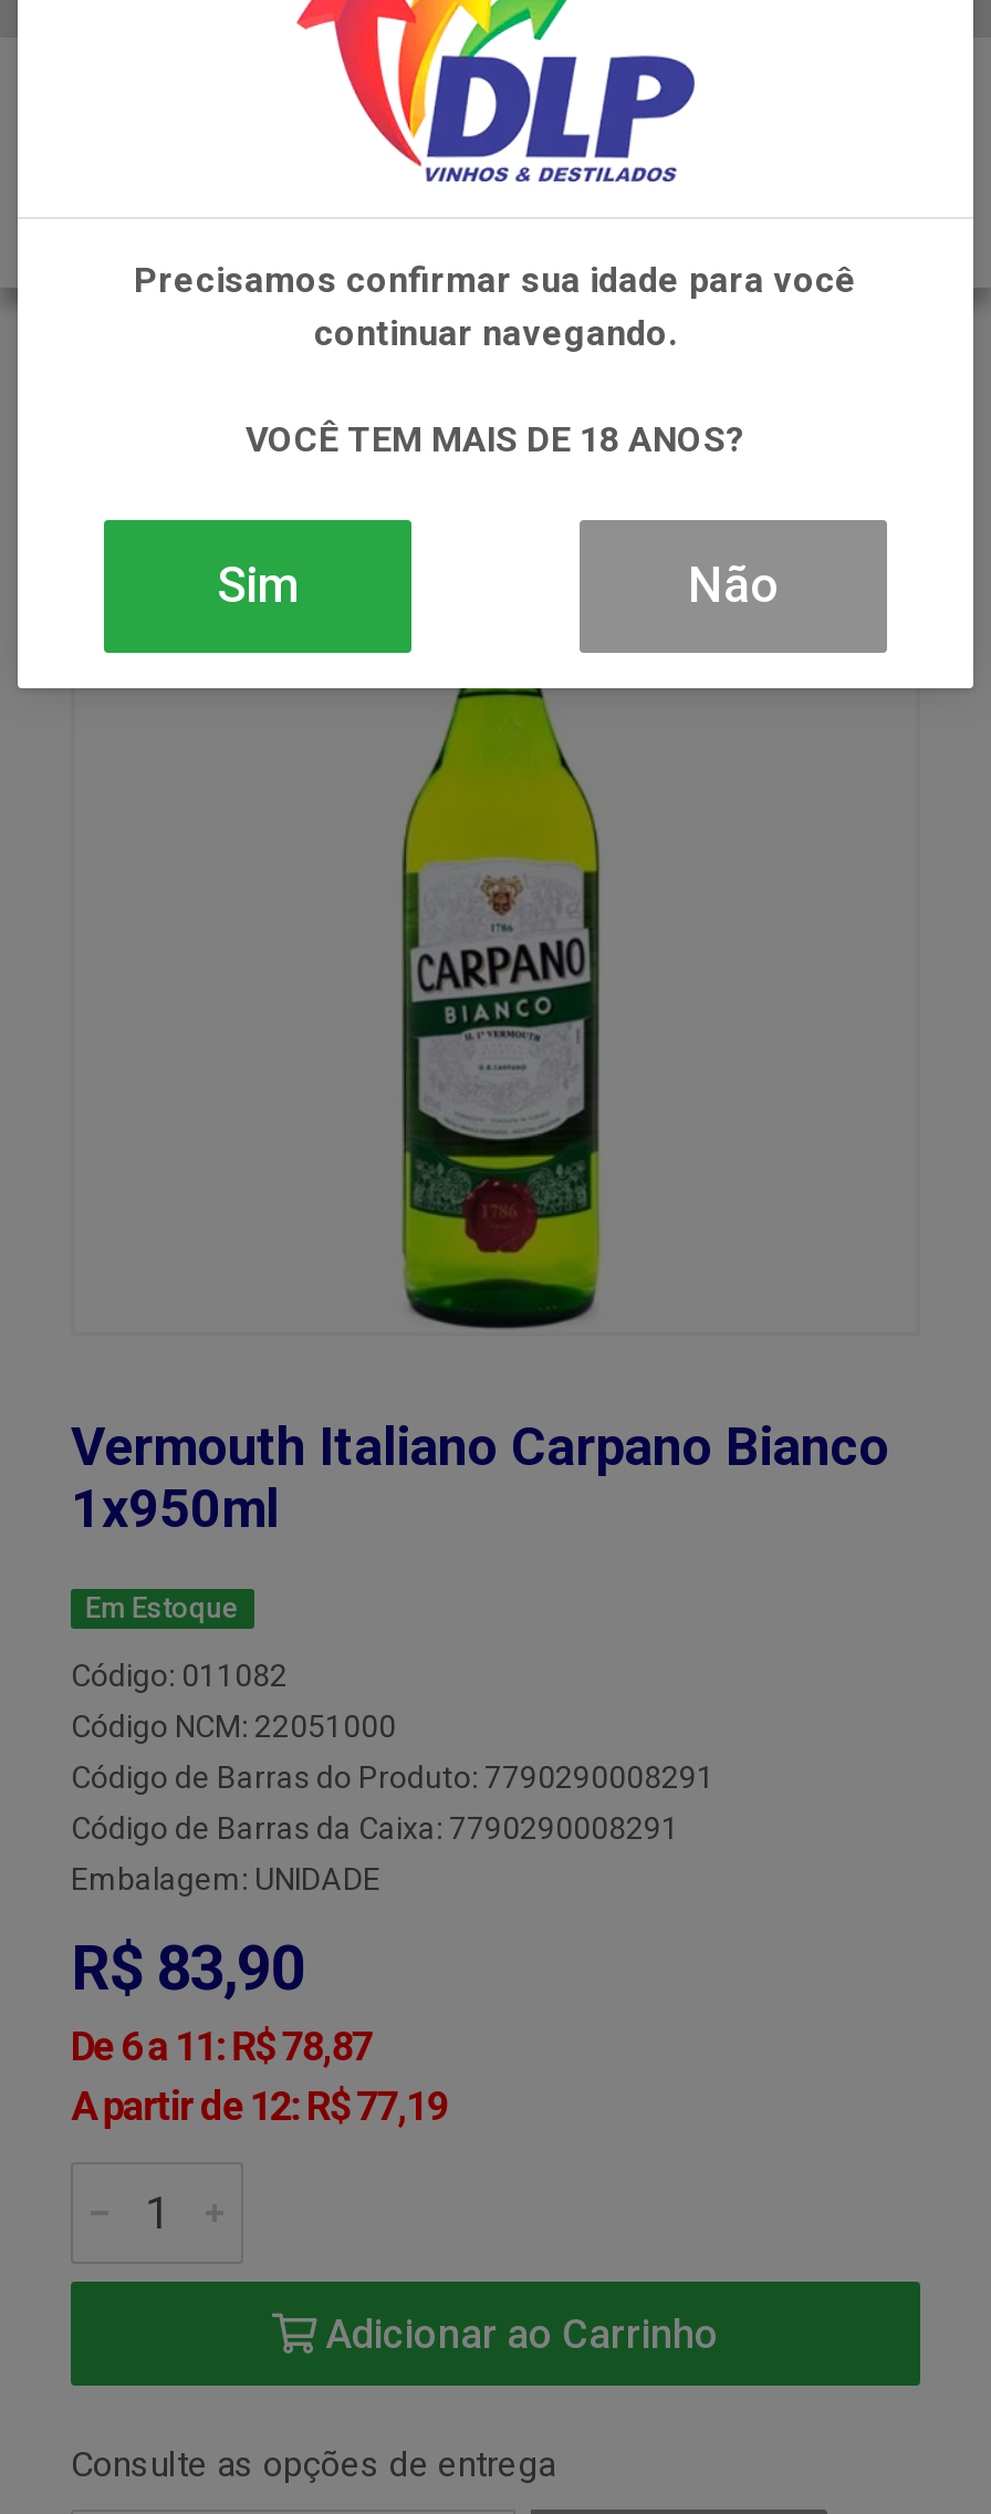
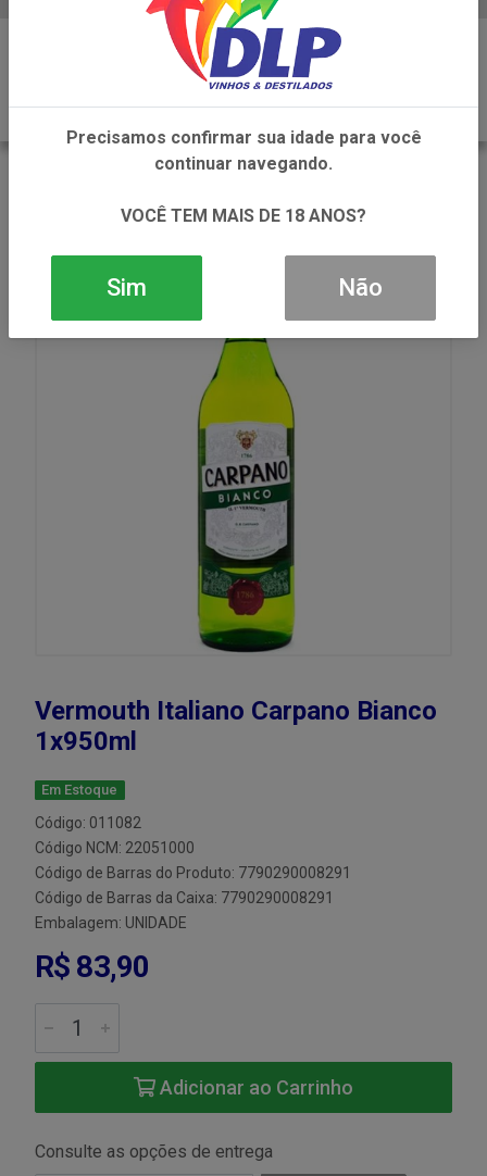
[71,2023,446,2129] De 6 a 11: R$ 78,87 | A partir de 12: R$ 77,19 -> none

